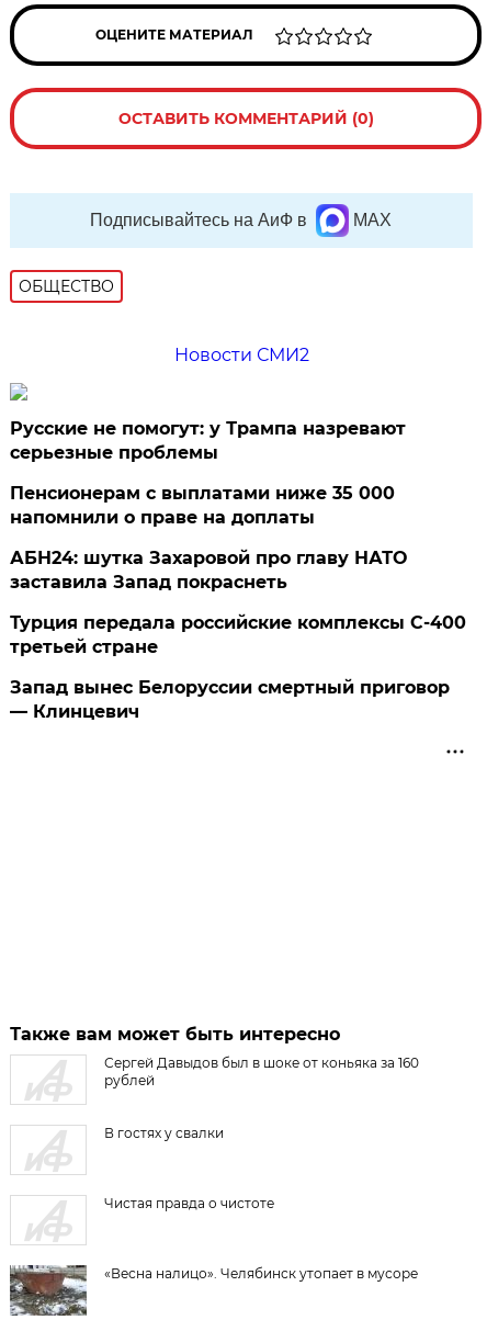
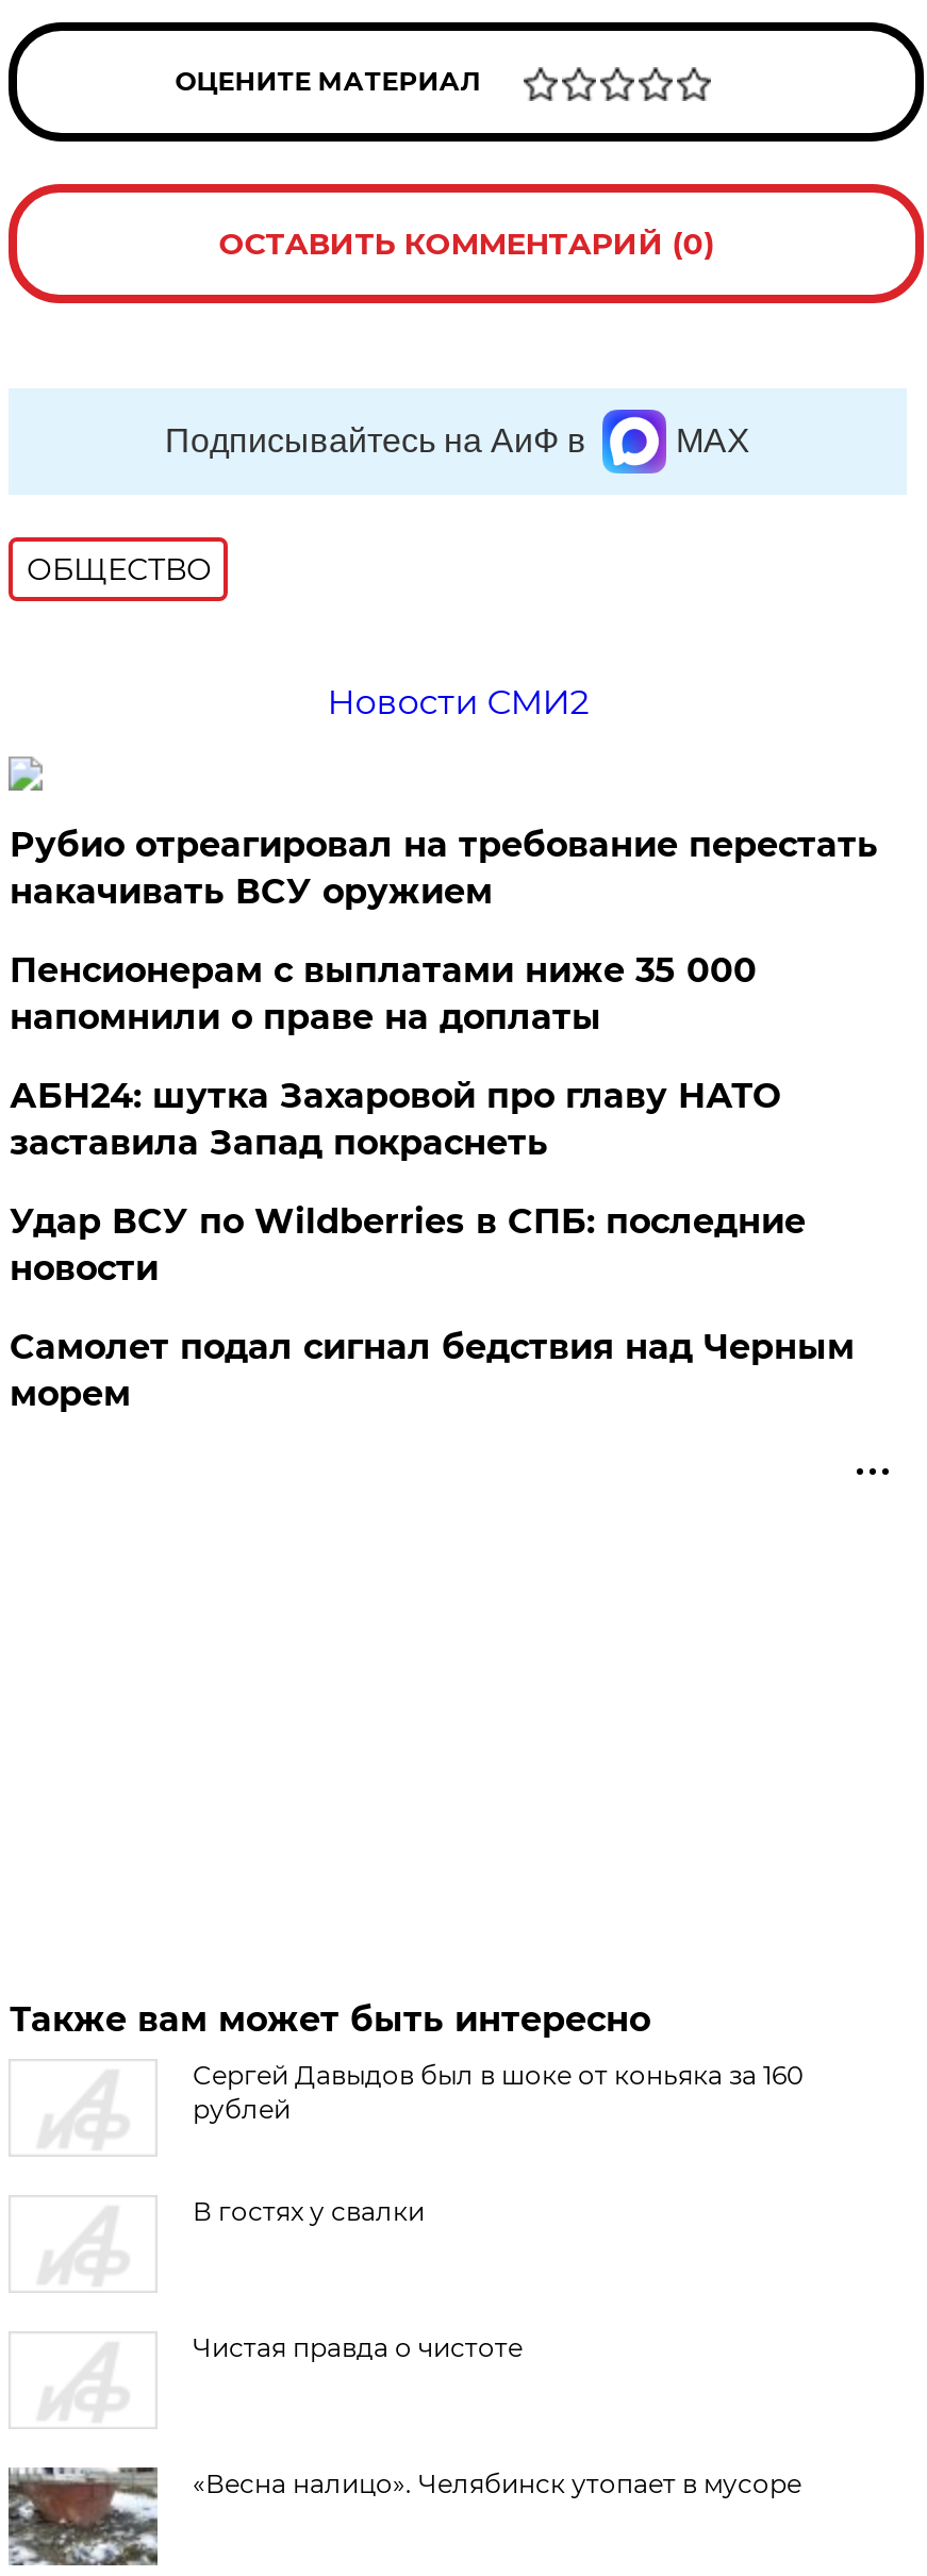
[10,418,406,463] Русские не помогут: у Трампа назревают | серьезные проблемы -> [9,825,878,912] Рубио отреагировал на требование перестать | накачивать ВСУ оружием
[10,612,467,657] Турция передала российские комплексы С-400 | третьей стране -> [9,1201,805,1289] Удар ВСУ по Wildberries в СПБ: последние | новости
[10,677,450,722] Запад вынес Белоруссии смертный приговор | — Клинцевич -> [9,1327,854,1414] Самолет подал сигнал бедствия над Черным | морем

